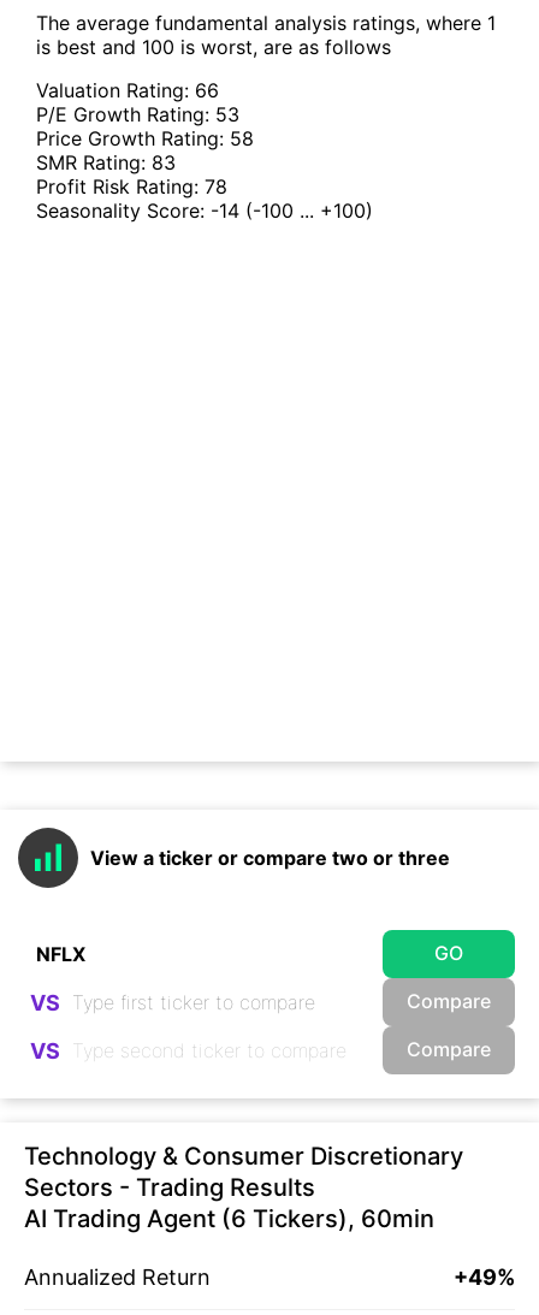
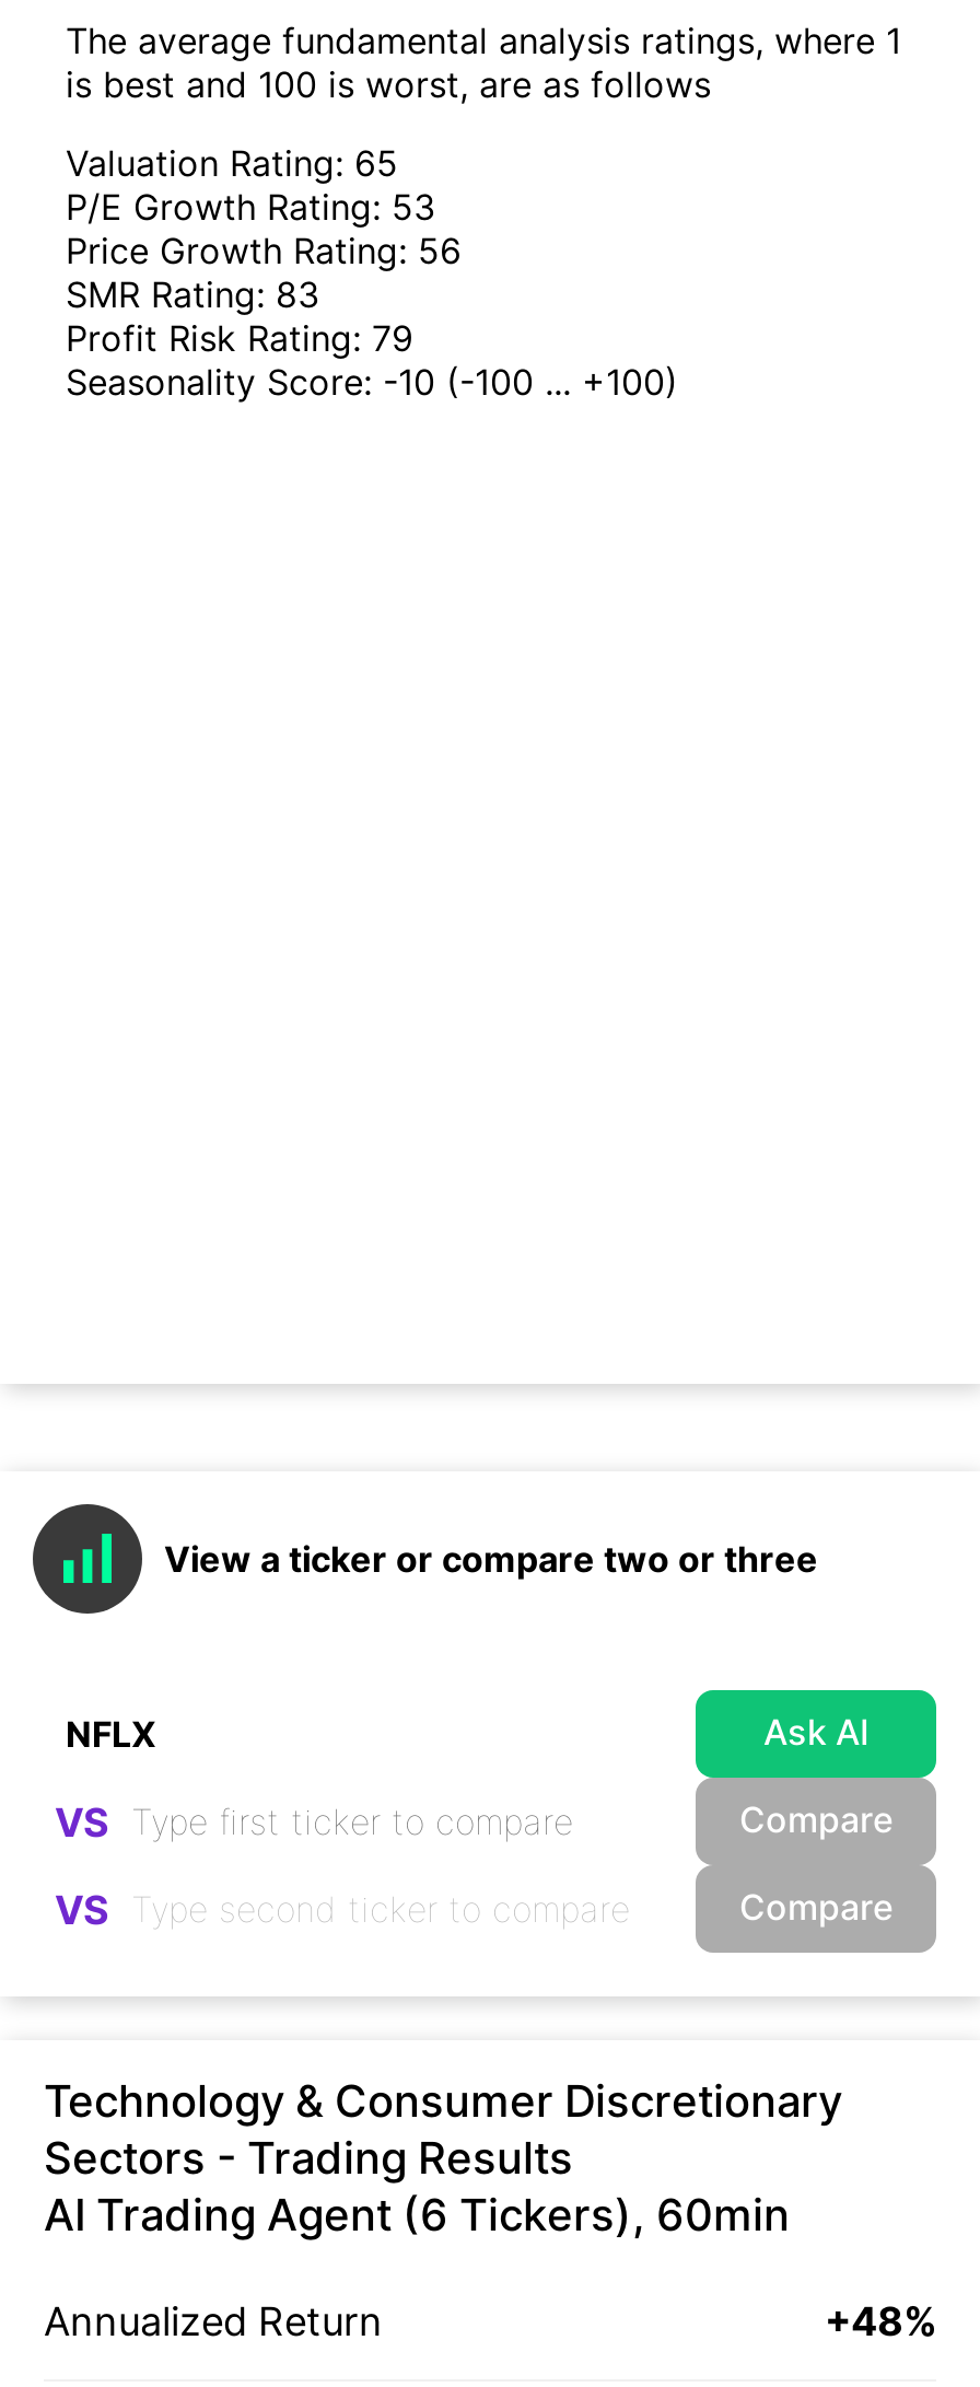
[36,79,219,103] Valuation Rating: 66 -> [66,142,398,186] Valuation Rating: 65
[36,127,254,151] Price Growth Rating: 58 -> [66,230,462,273] Price Growth Rating: 56
[36,175,227,199] Profit Risk Rating: 78 -> [66,317,413,361] Profit Risk Rating: 79
[36,199,373,223] Seasonality Score: -14 (-100 ... +100) -> [66,361,678,405] Seasonality Score: -10 (-100 ... +100)
[434,941,463,965] GO -> [763,1710,868,1753] Ask AI
[454,1265,515,1290] +49% -> [825,2299,936,2345] +48%

